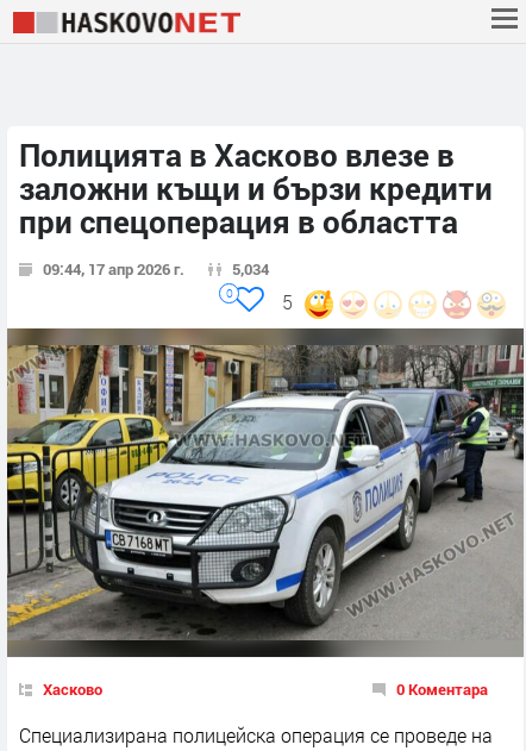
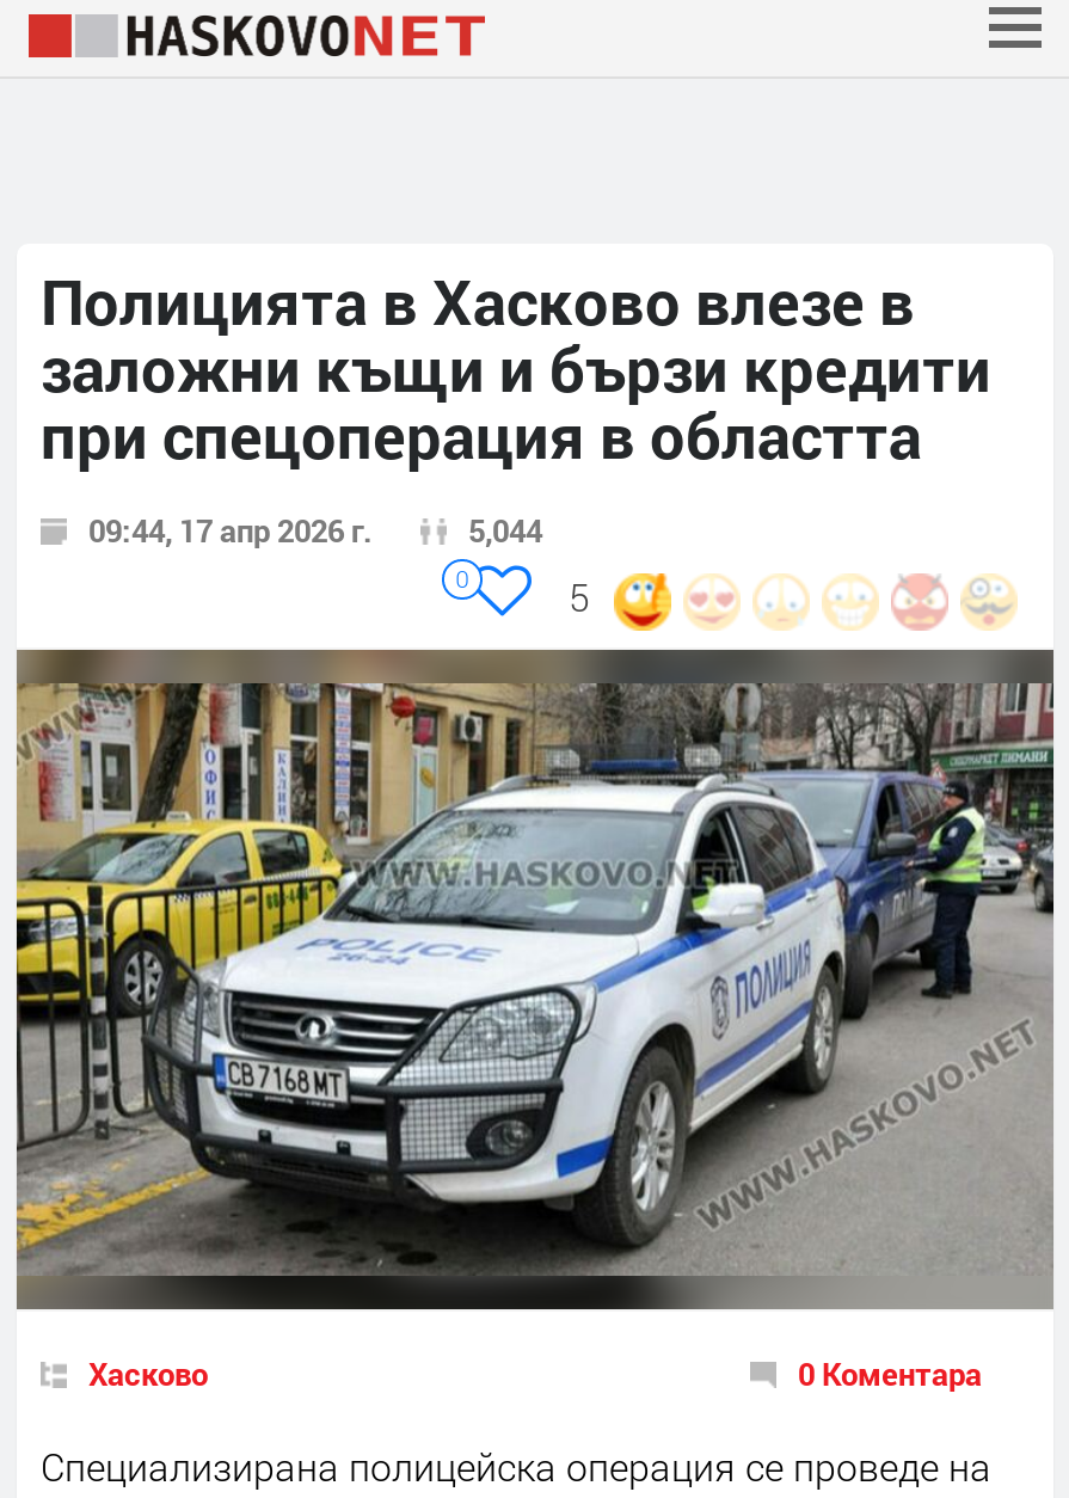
[232,258,269,280] 5,034 -> [468,509,542,552] 5,044

